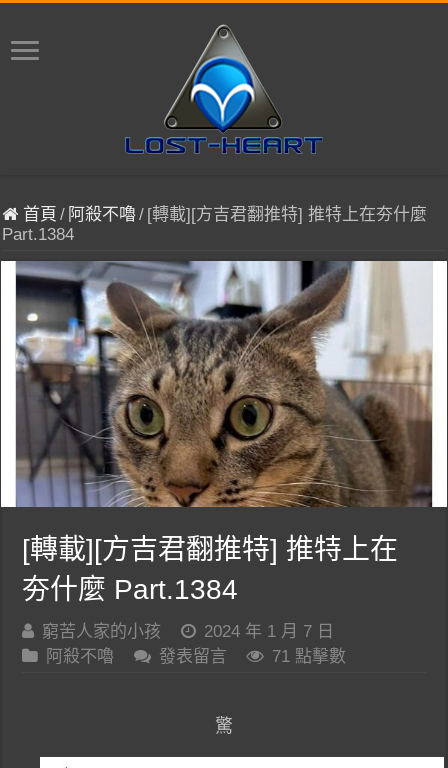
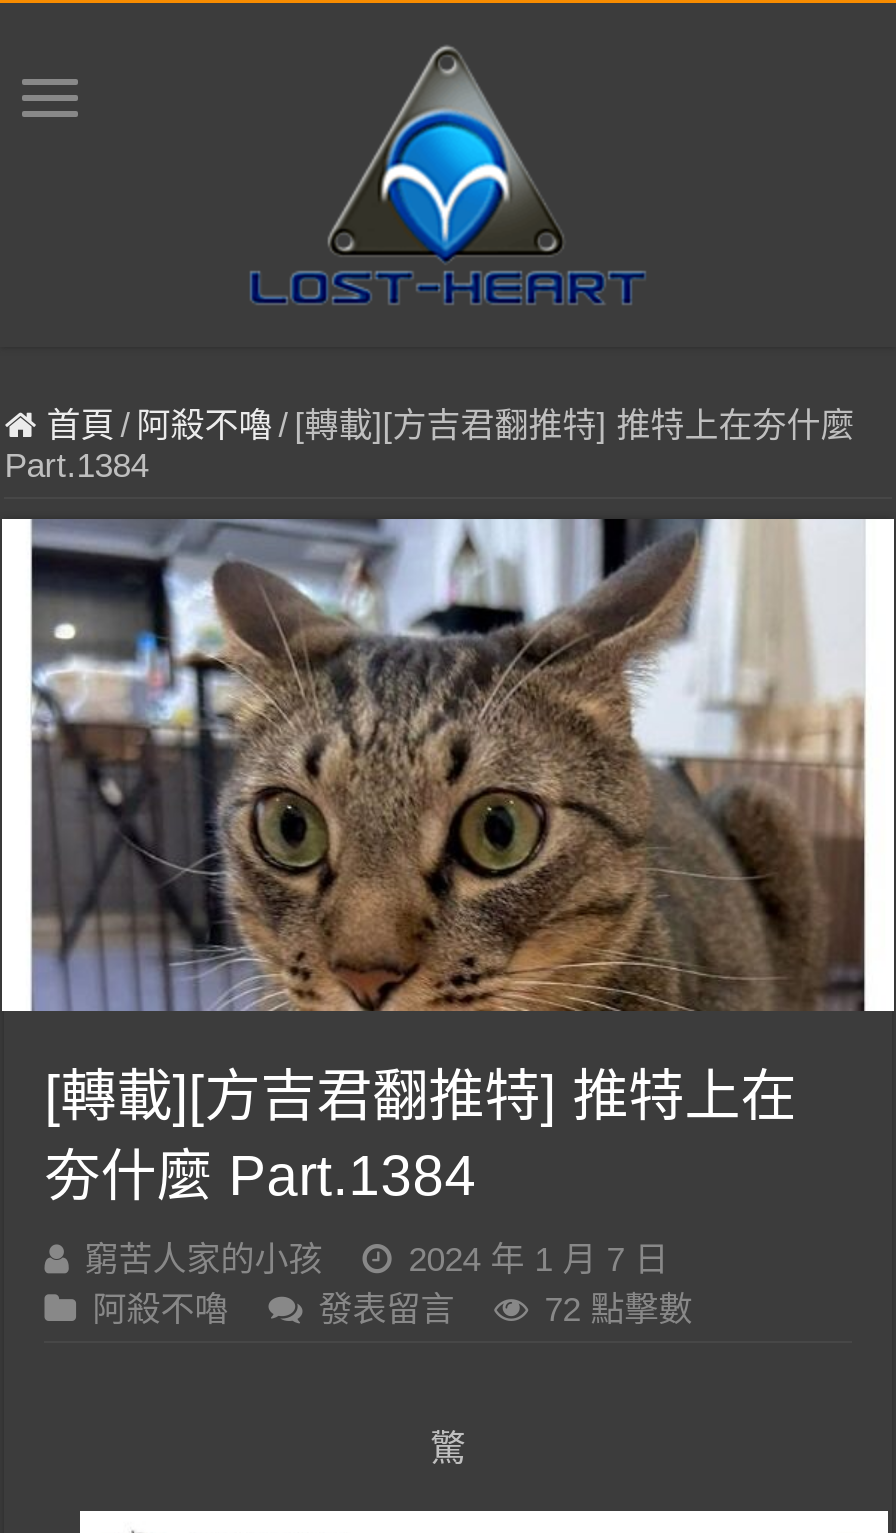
[272,647,346,666] 71 點擊數 -> [544,1291,692,1329] 72 點擊數

